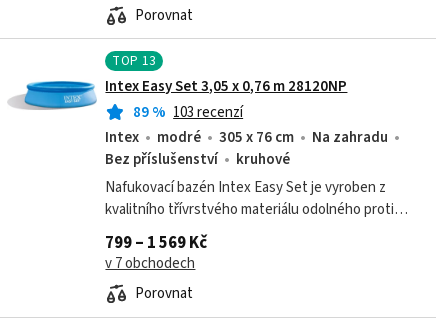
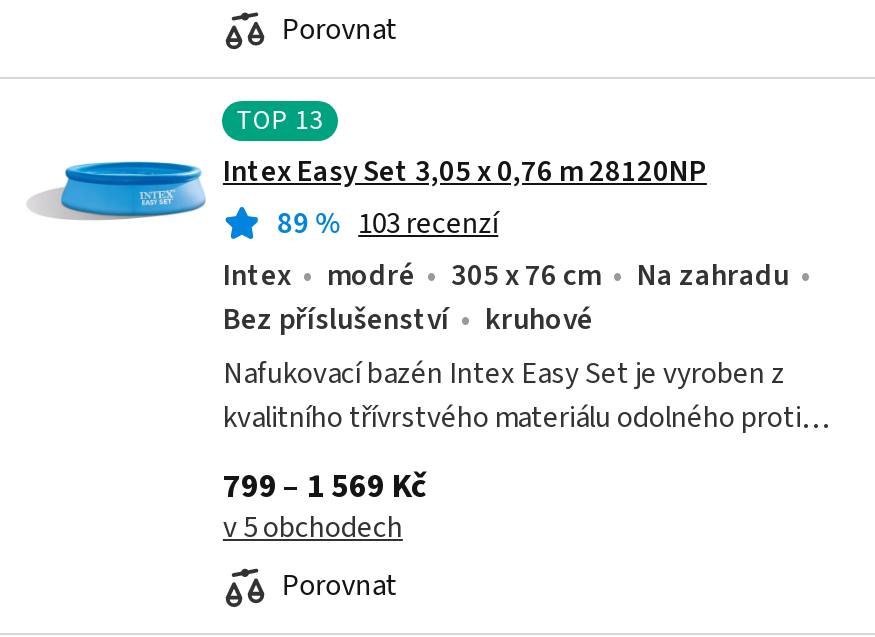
[105,253,195,274] v 7 obchodech -> [223,506,403,548] v 5 obchodech

